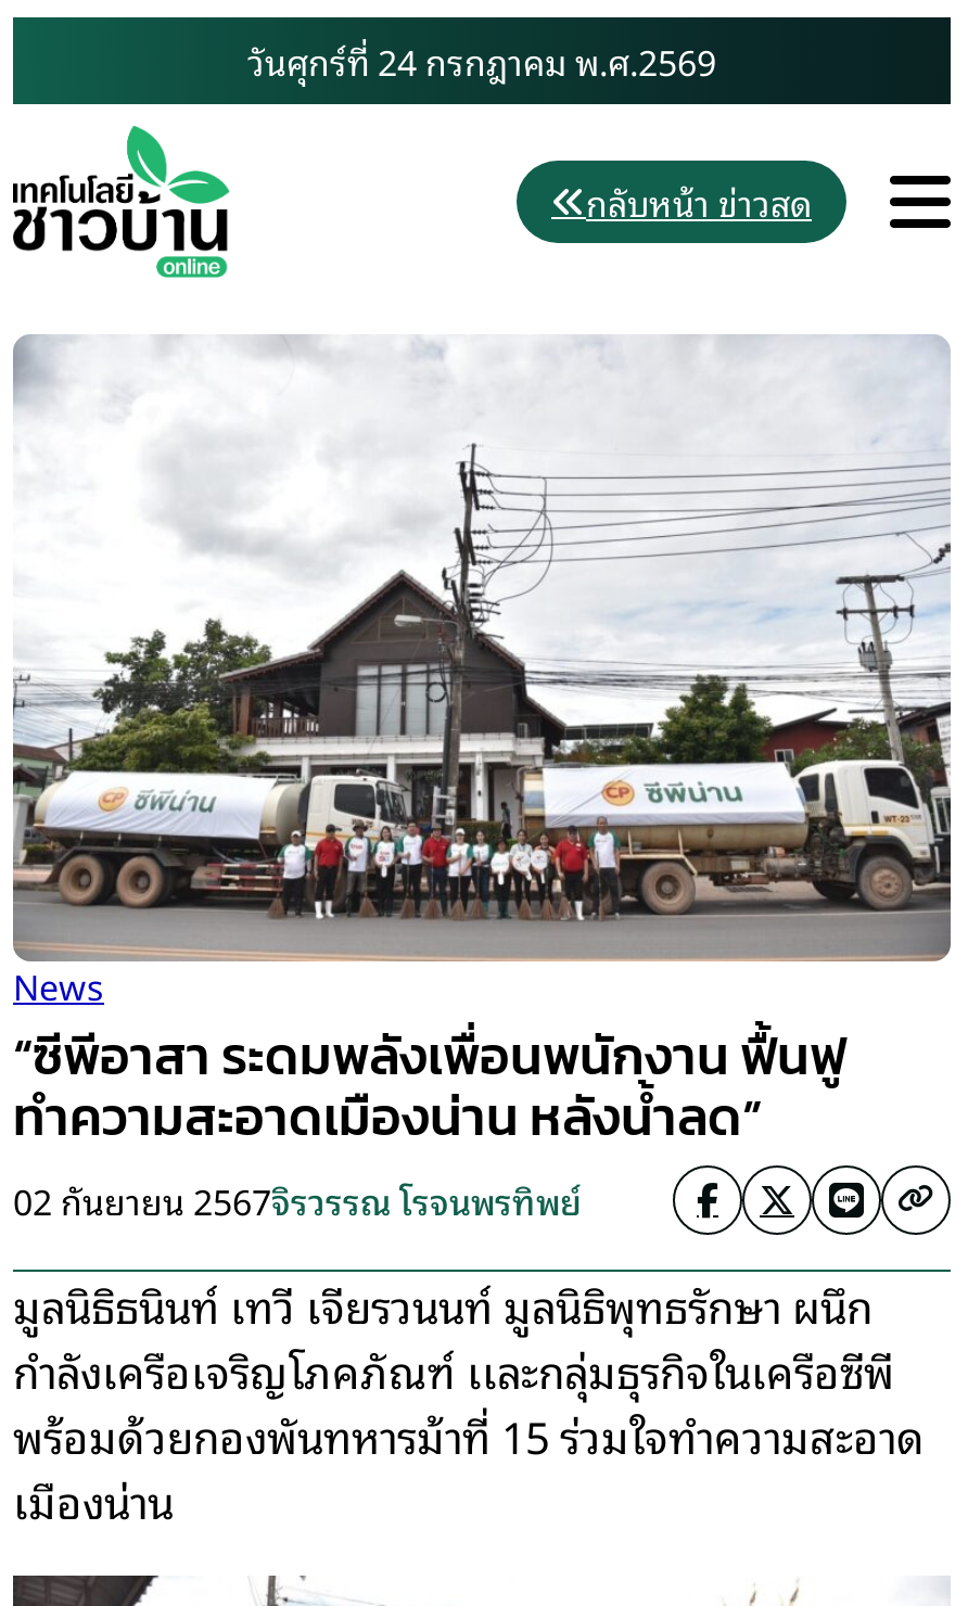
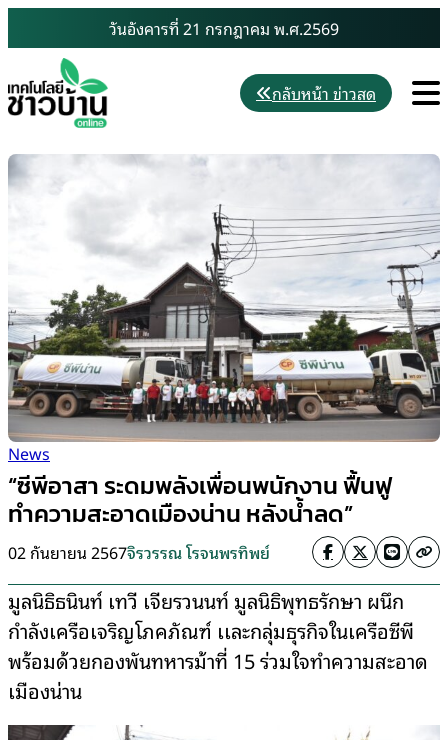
[247,33,716,89] วันศุกร์ที่ 24 กรกฎาคม พ.ศ.2569 -> [109,15,339,41] วันอังคารที่ 21 กรกฎาคม พ.ศ.2569

